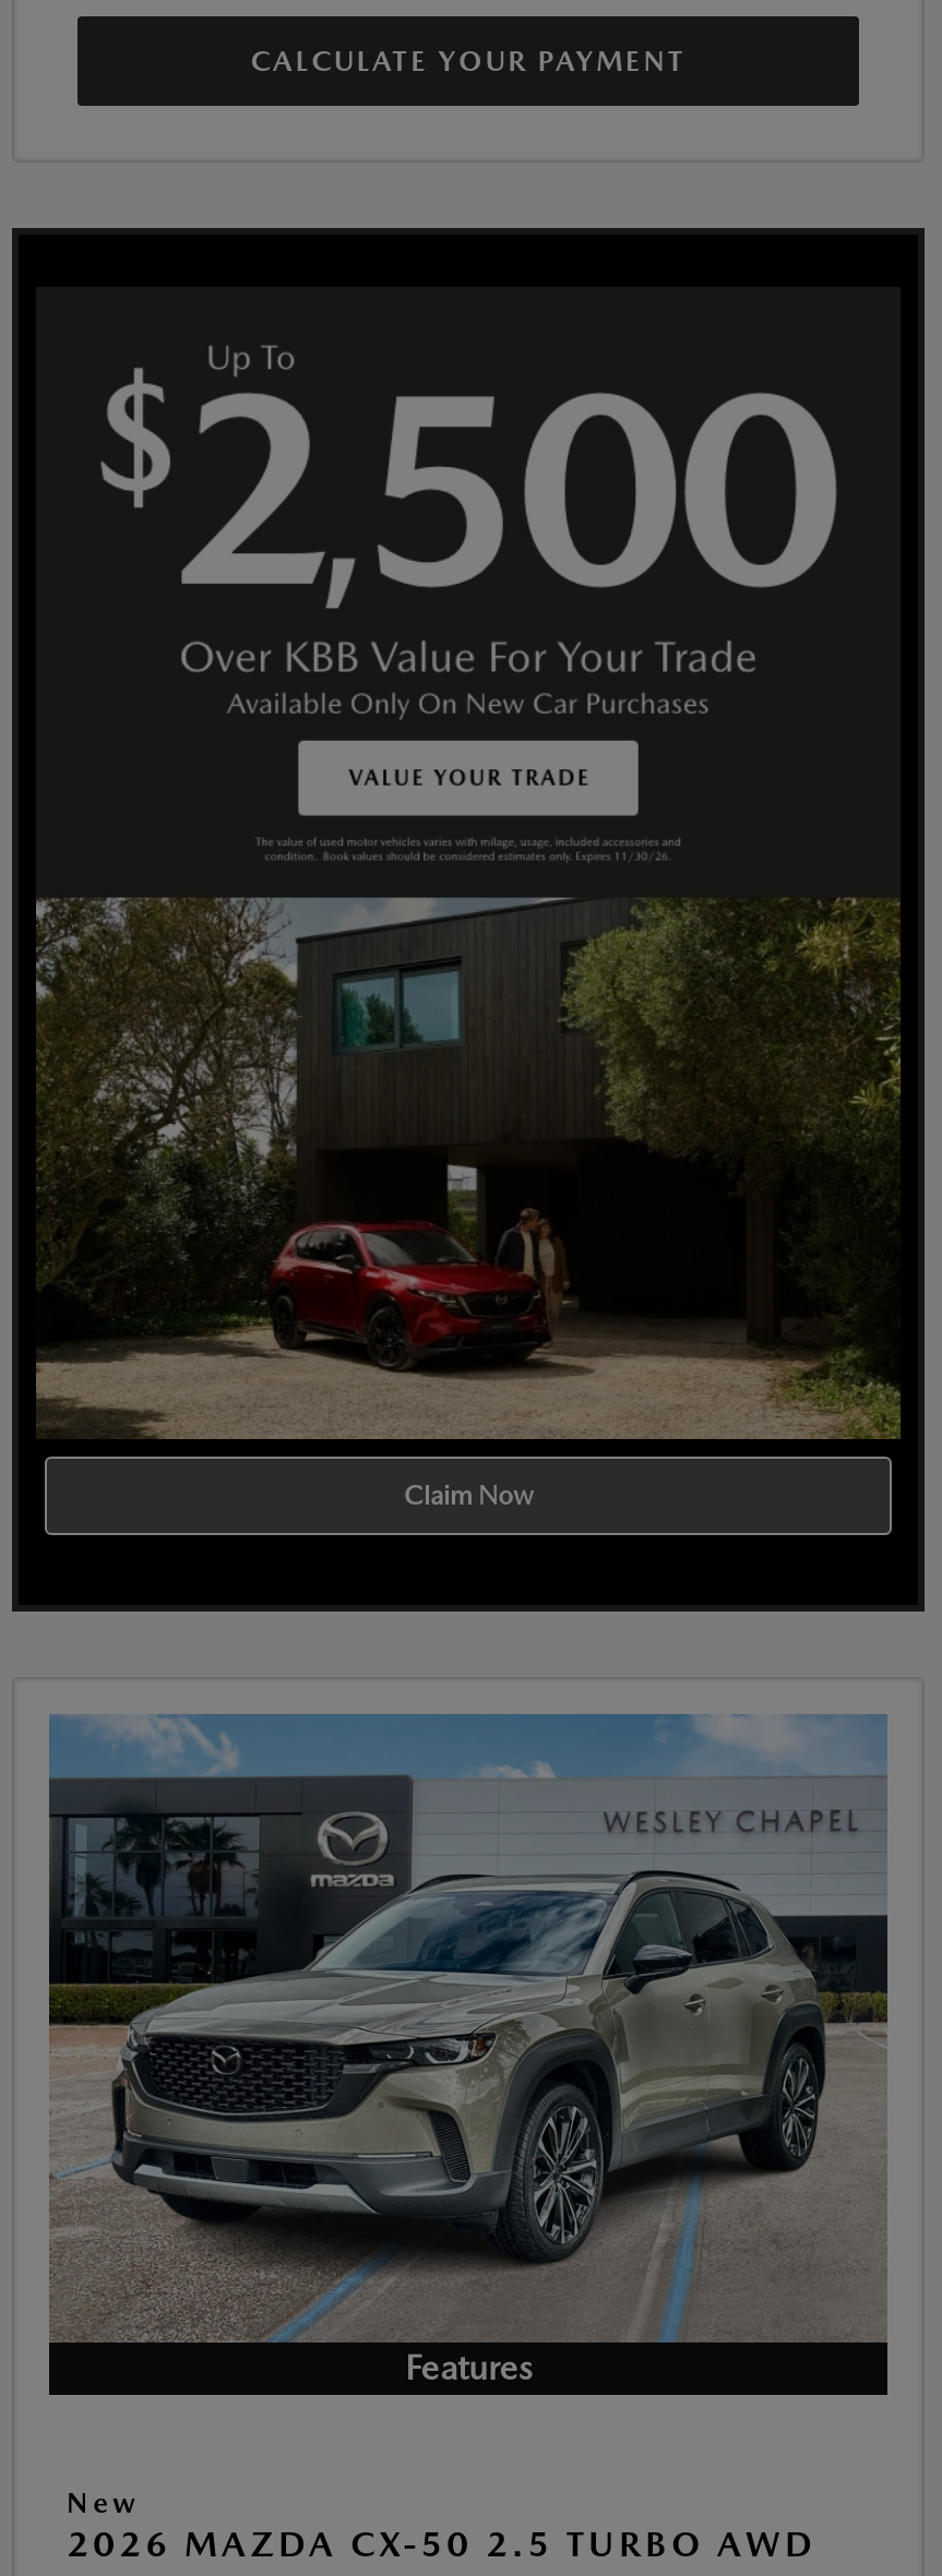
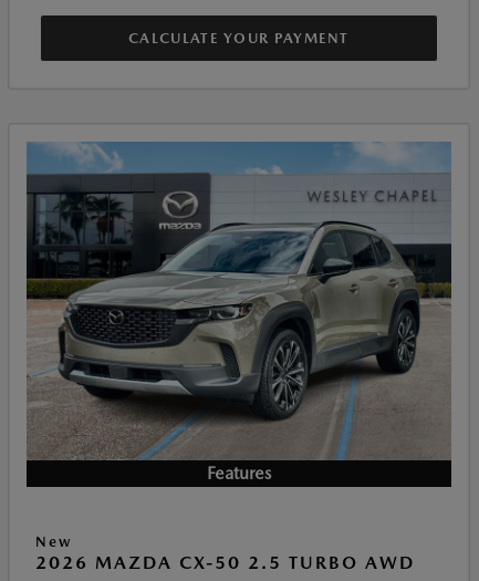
[10,226,927,1614] [image] | Claim Now -> none

